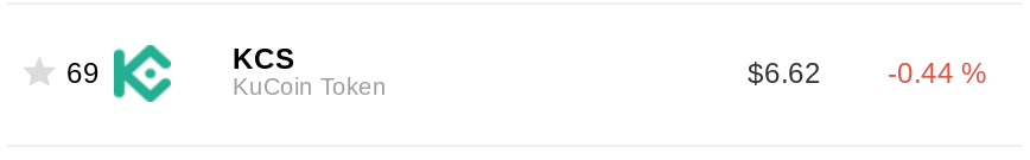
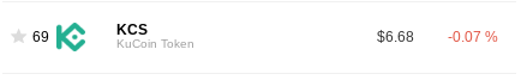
[748,56,821,90] $6.62 -> [377,28,414,45] $6.68
[888,56,987,90] -0.44 % -> [448,28,498,45] -0.07 %

